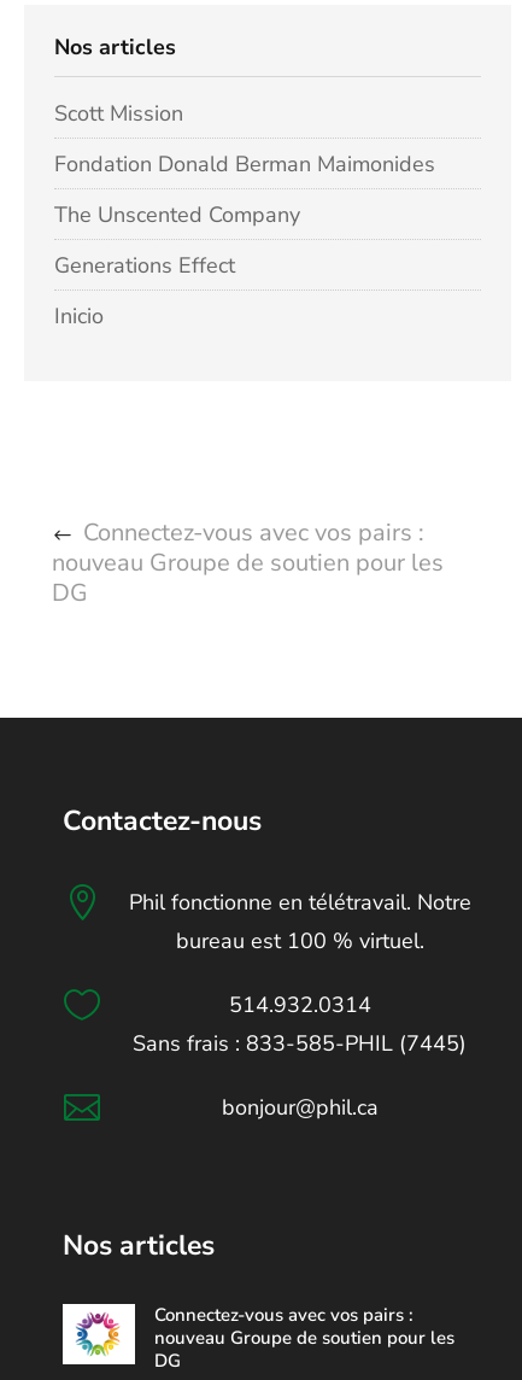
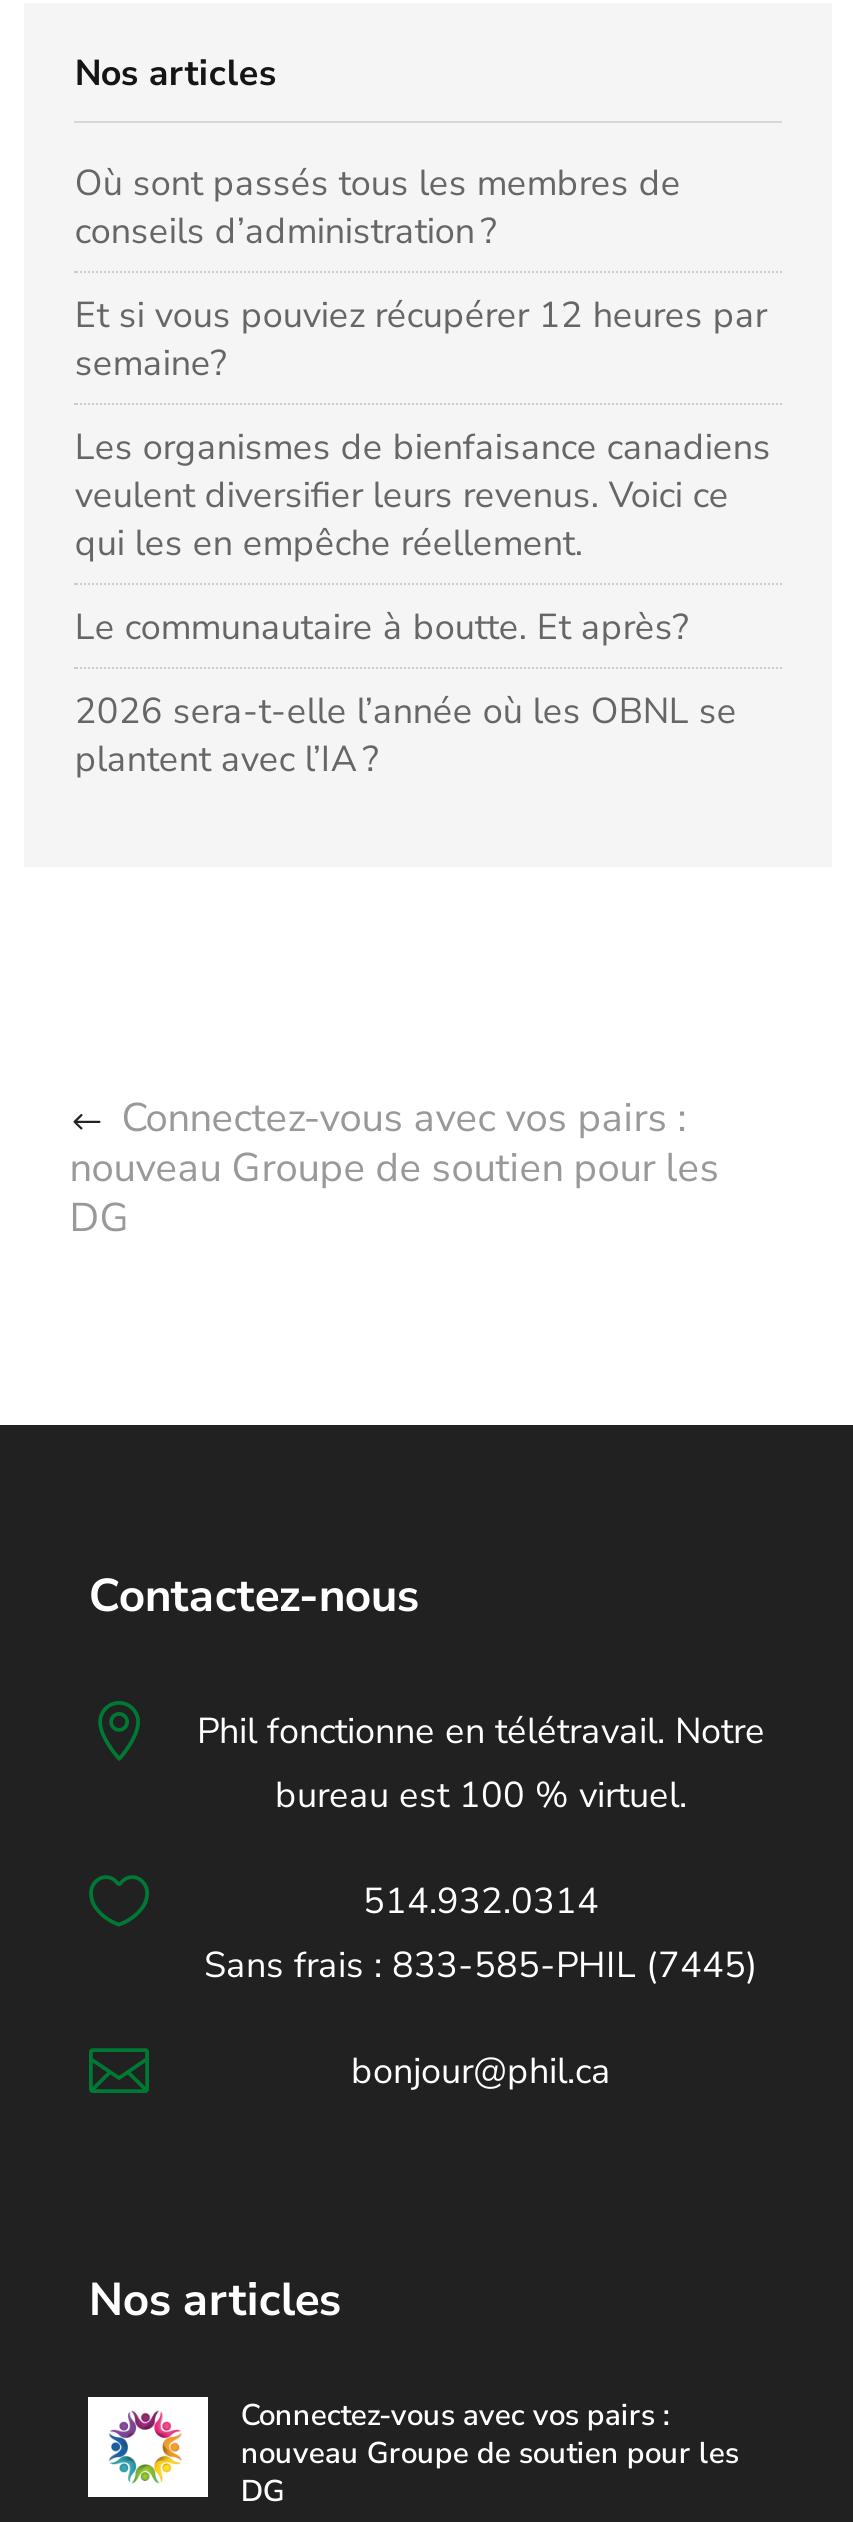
[55,99,184,128] Scott Mission -> [75,159,681,255] Où sont passés tous les membres de | conseils d’administration ?
[55,150,436,179] Fondation Donald Berman Maimonides -> [75,291,767,387] Et si vous pouviez récupérer 12 heures par | semaine?
[55,200,301,229] The Unscented Company -> [75,423,771,567] Les organismes de bienfaisance canadiens | veulent diversifier leurs revenus. Voici ce | qui les en empêche réellement.
[55,251,236,280] Generations Effect -> [75,603,689,651] Le communautaire à boutte. Et après?
[55,302,104,331] Inicio -> [75,687,737,783] 2026 sera-t-elle l’année où les OBNL se | plantent avec l’IA ?

